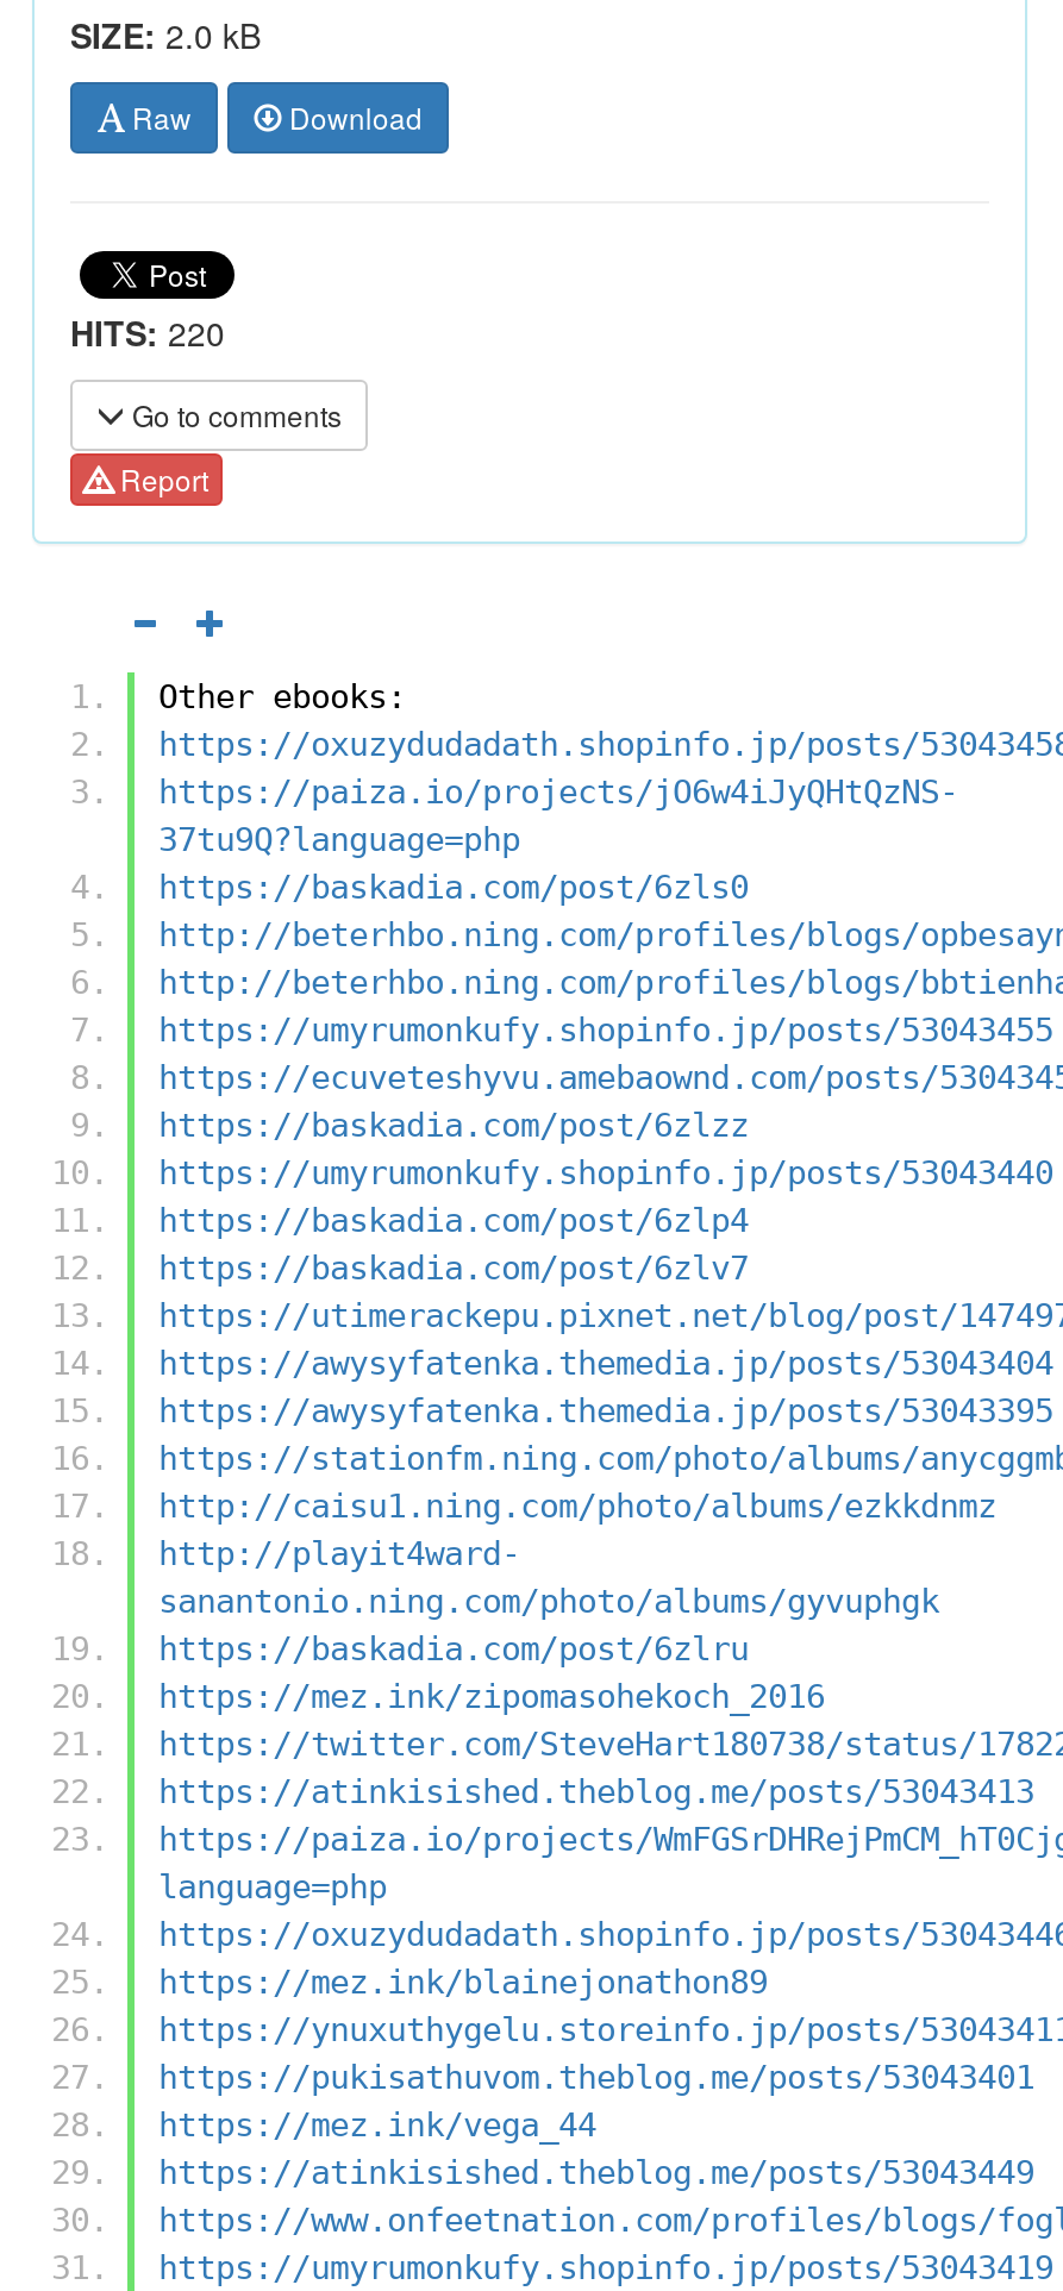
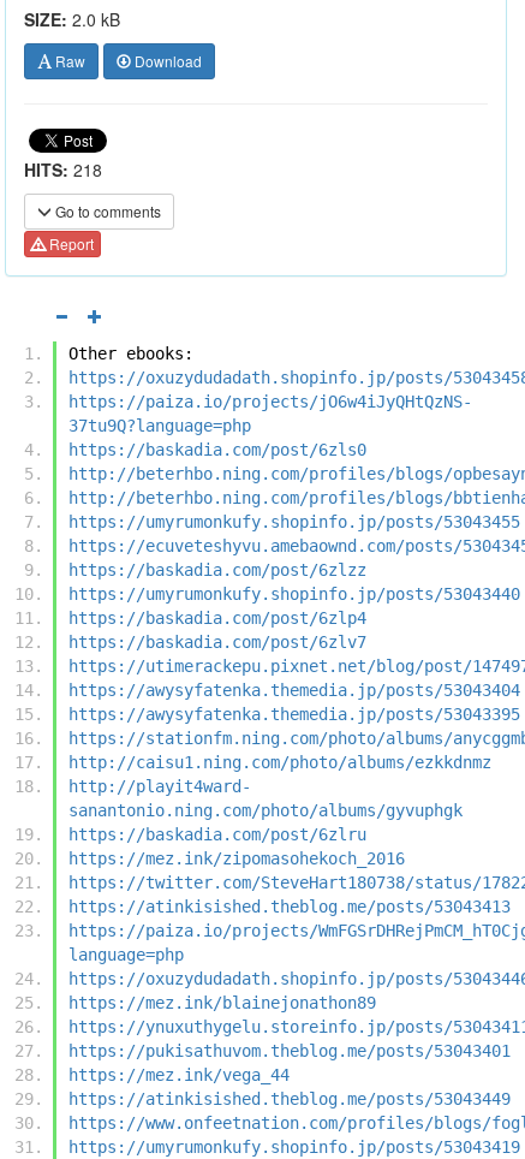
[70,308,225,356] HITS: 220 -> [24,157,102,182] HITS: 218

